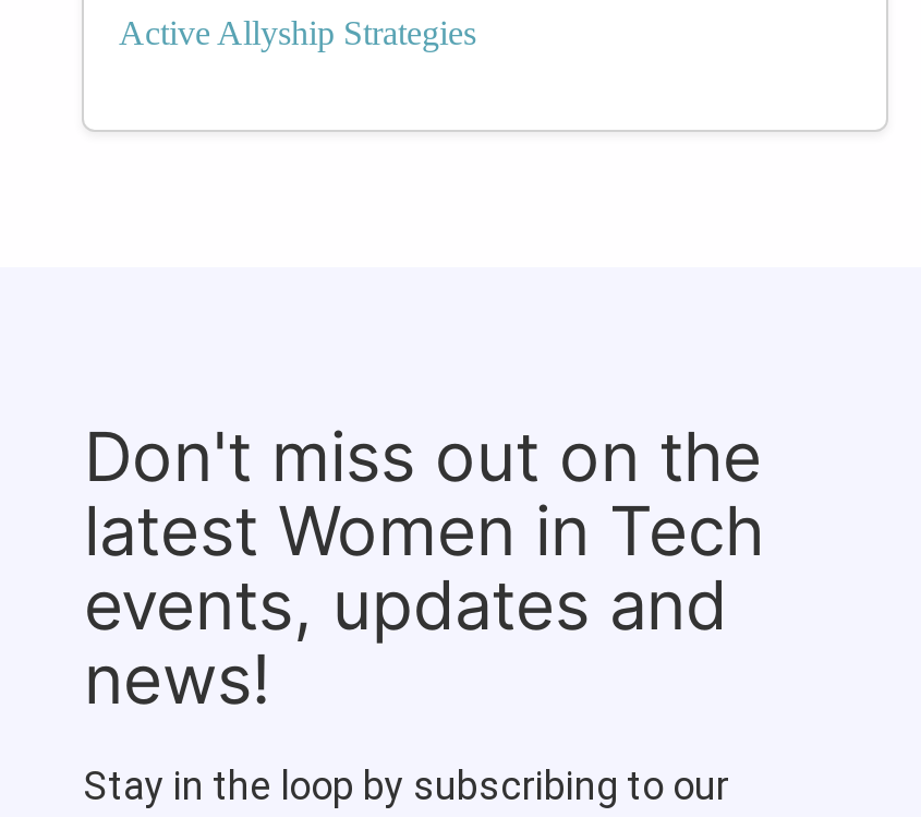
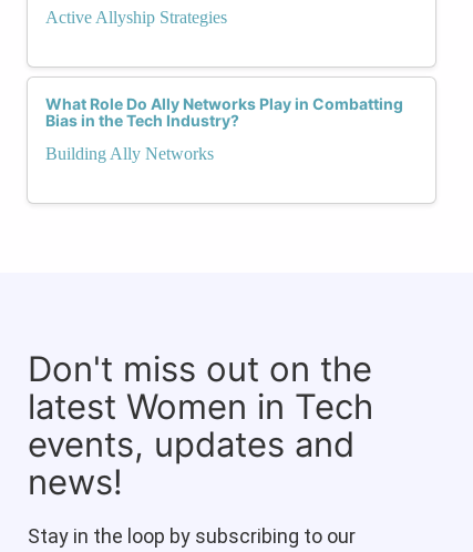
none -> [45,94,403,163] What Role Do Ally Networks Play in Combatting | Bias in the Tech Industry? | Building Ally Networks

